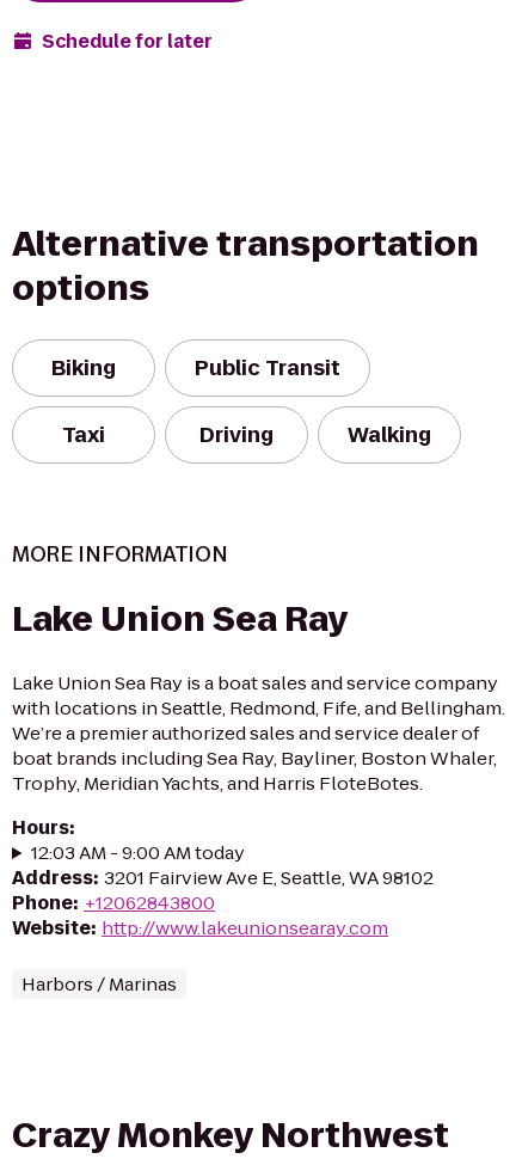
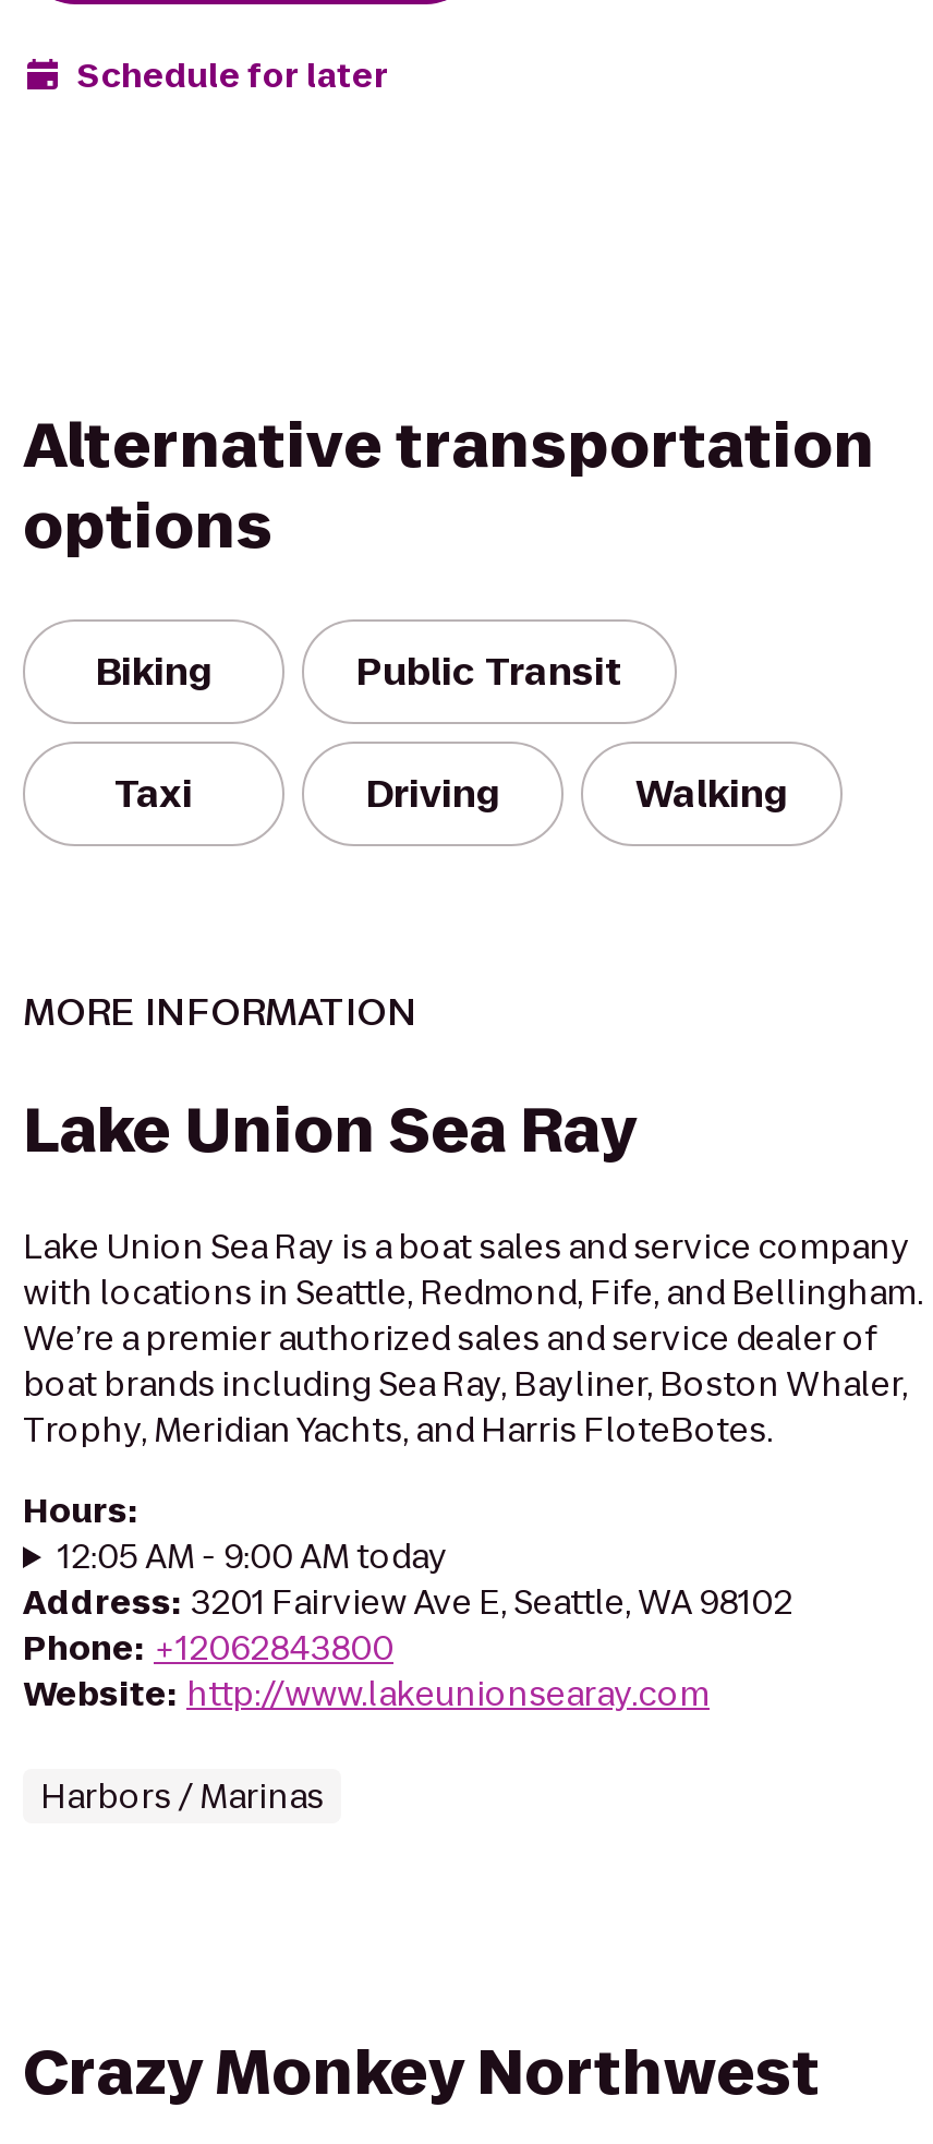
[31,840,245,865] 12:03 AM - 9:00 AM today -> [58,1533,448,1579] 12:05 AM - 9:00 AM today

